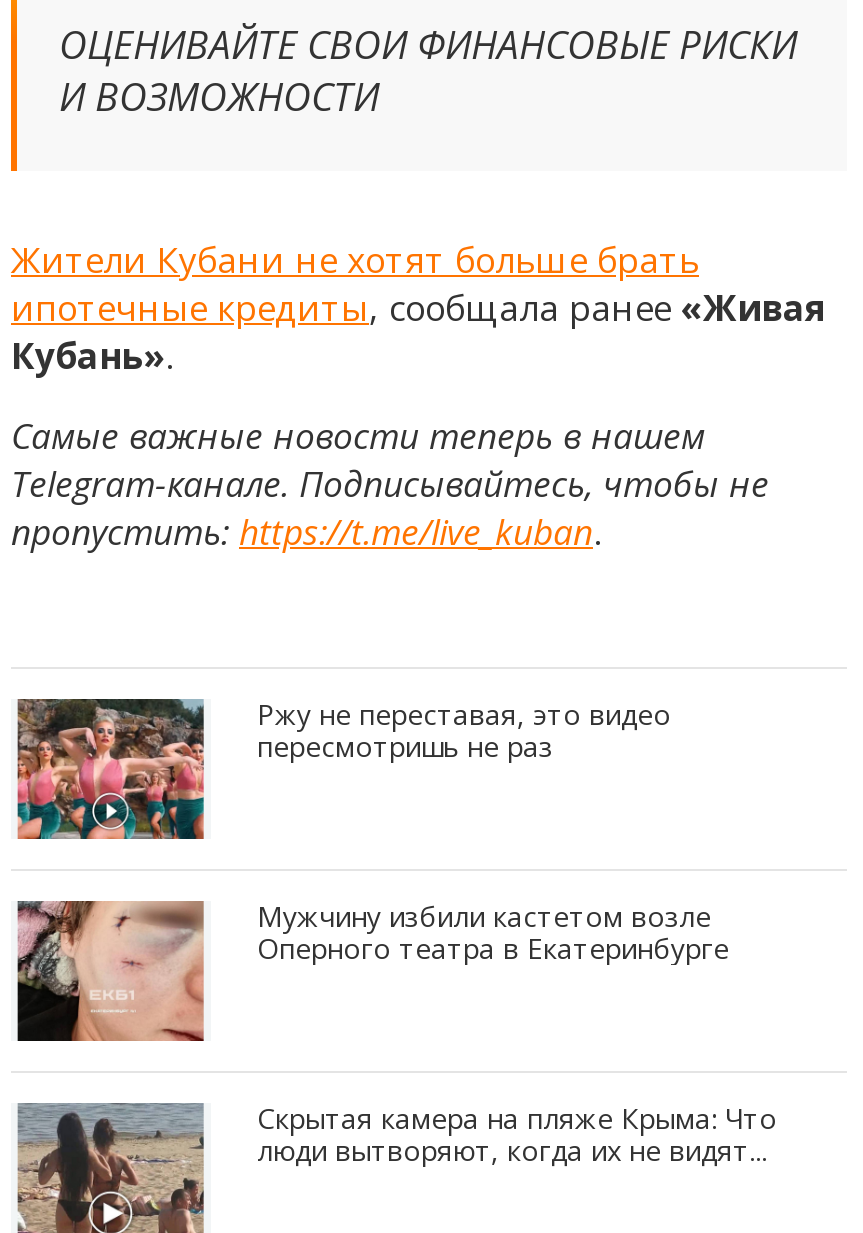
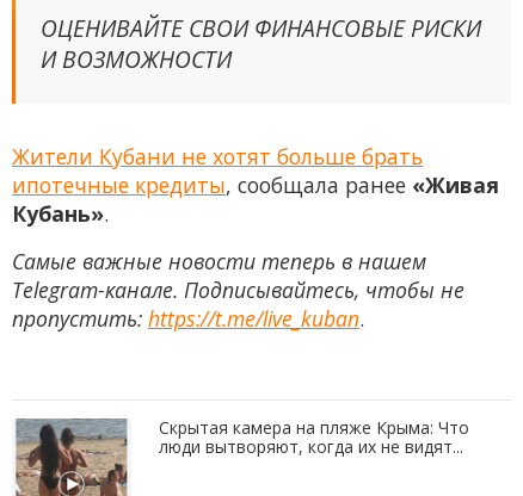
[15,696,671,841] [image] | Ржу не переставая, это видео | пересмотришь не раз -> none
[17,898,729,1043] [image] | Мужчину избили кастетом возле | Оперного театра в Екатеринбурге -> none

